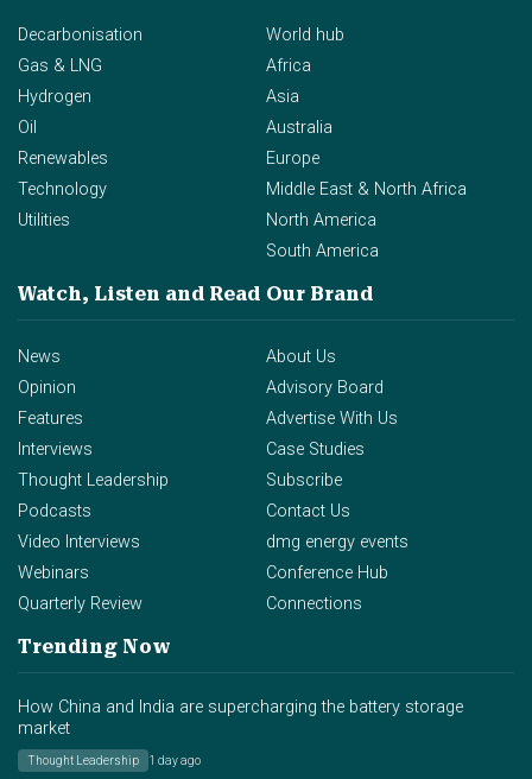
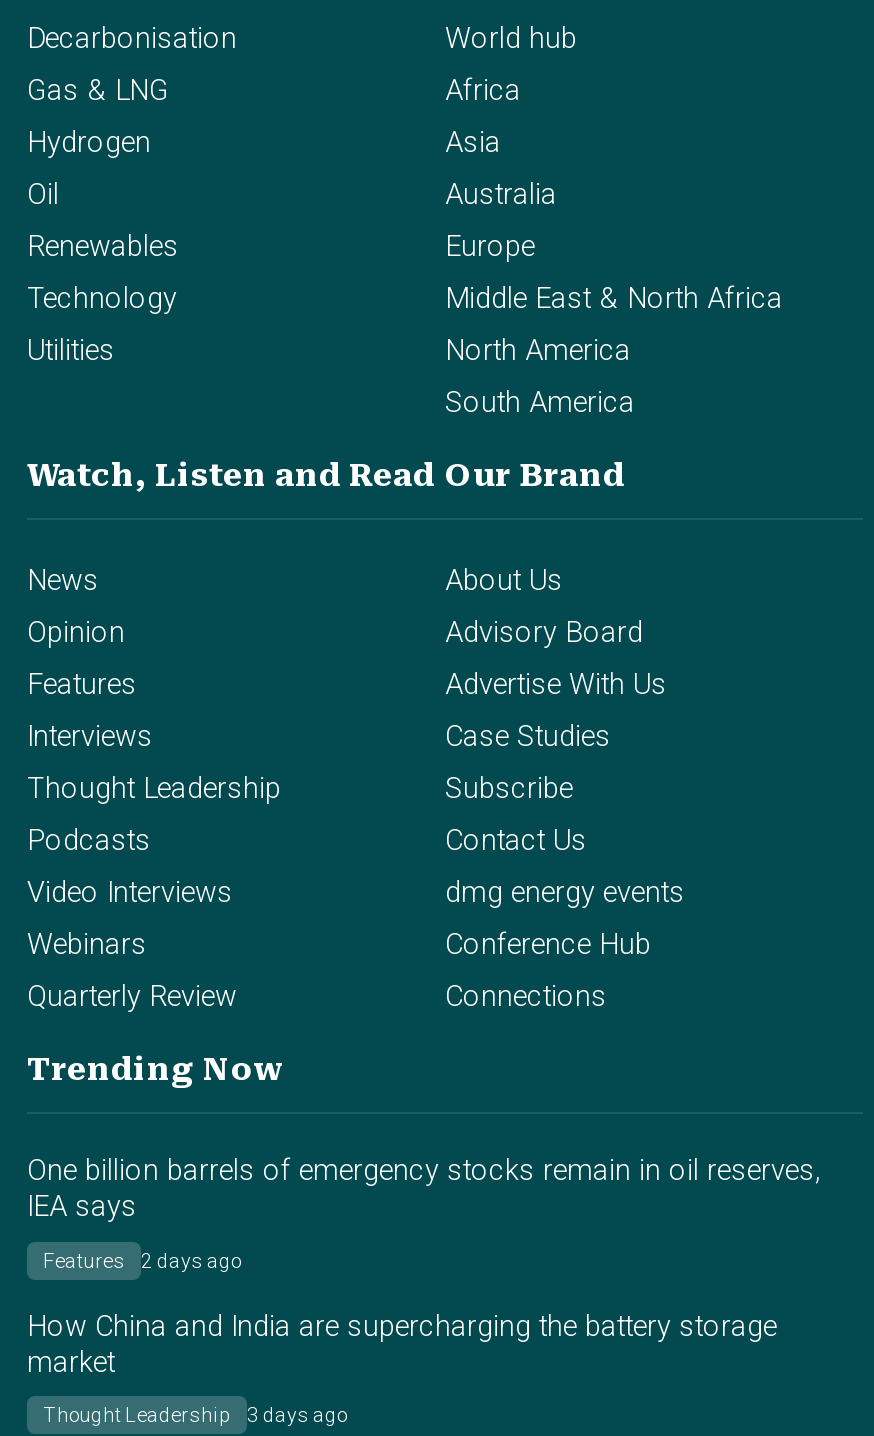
none -> [27,1155,821,1271] One billion barrels of emergency stocks remain in oil reserves, | IEA says | Features | 2 days ago
[27,754,201,767] Thought Leadership 1 day ago -> [43,1404,347,1426] Thought Leadership 3 days ago

